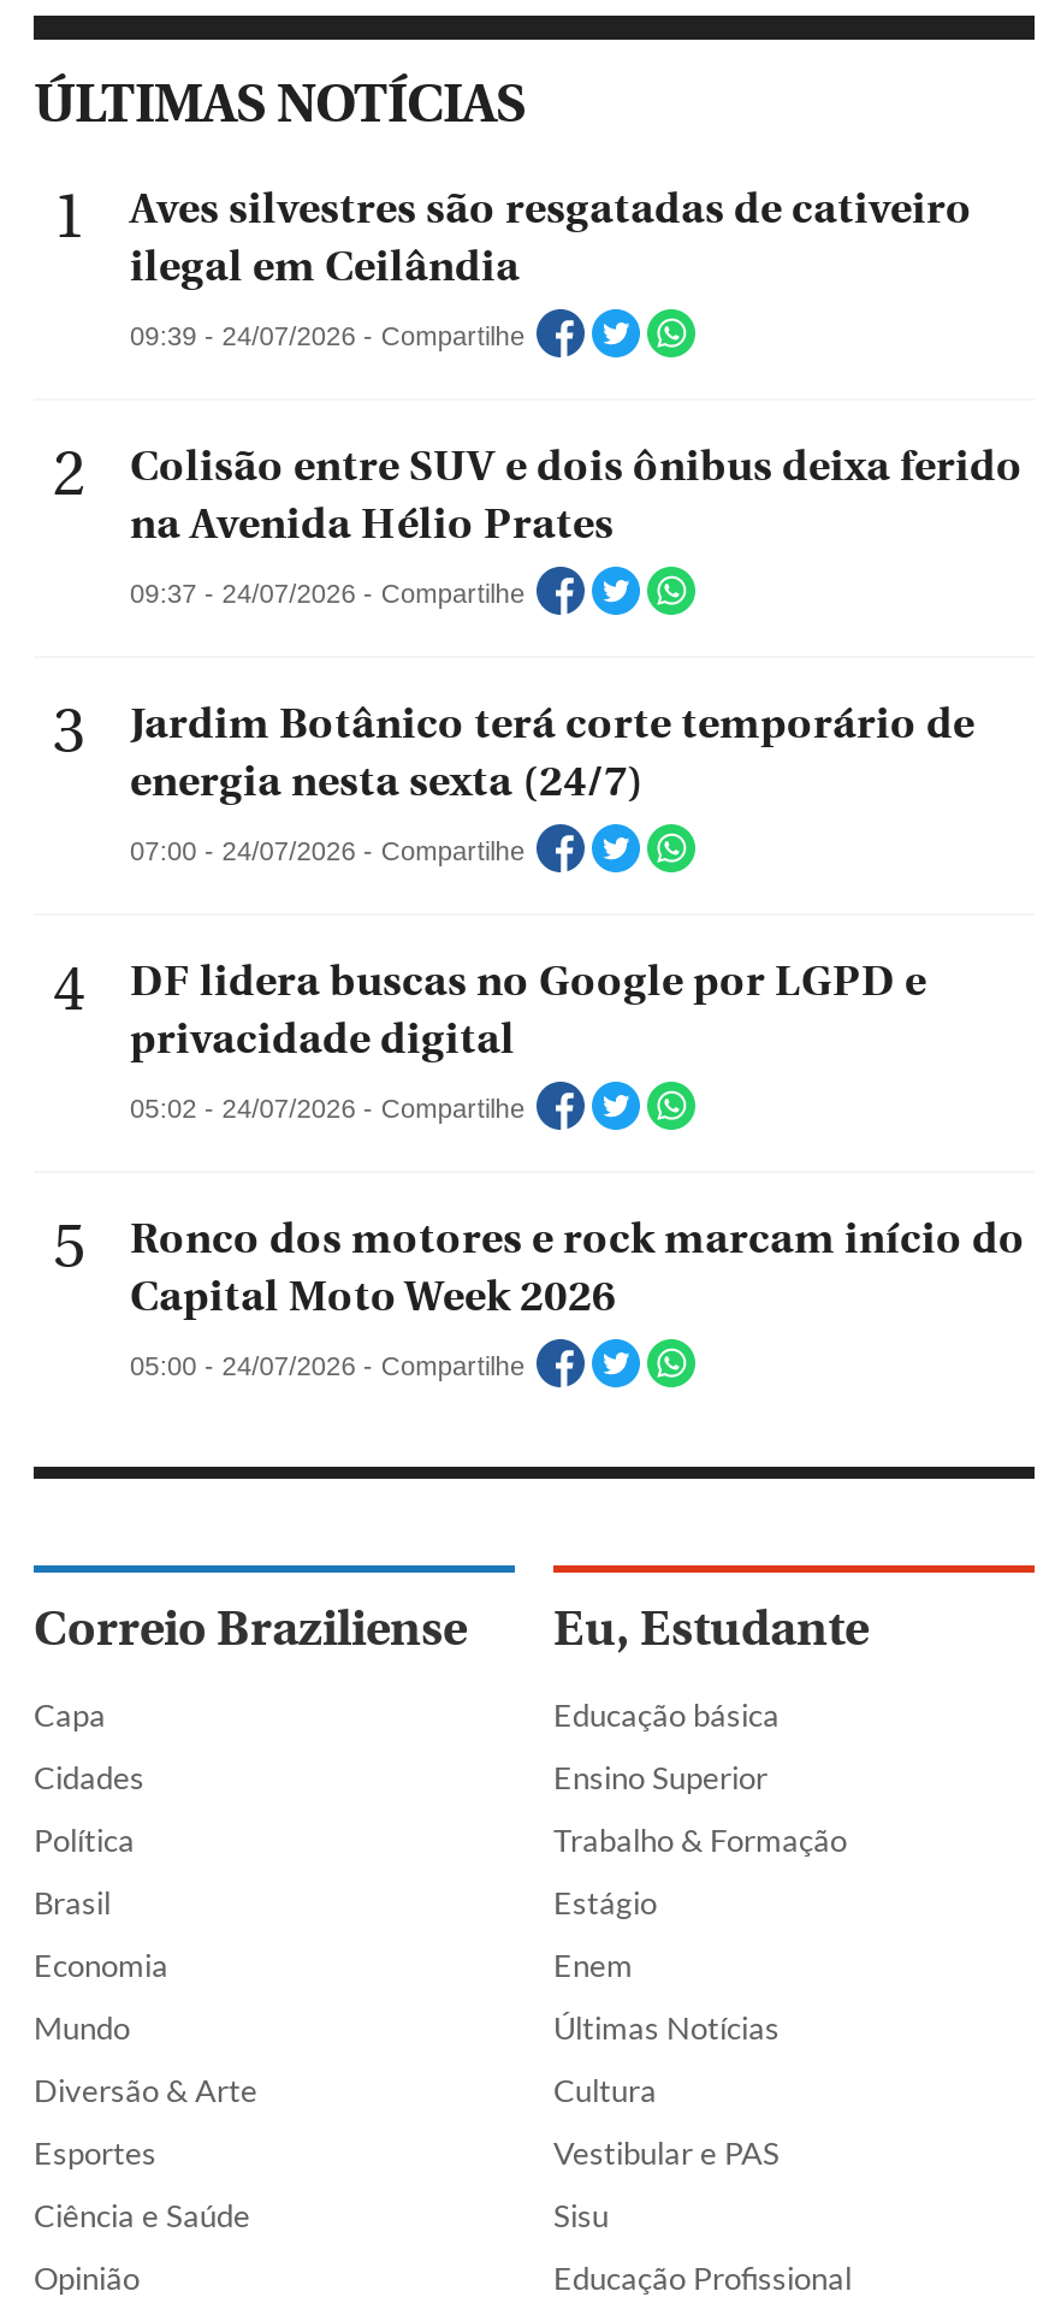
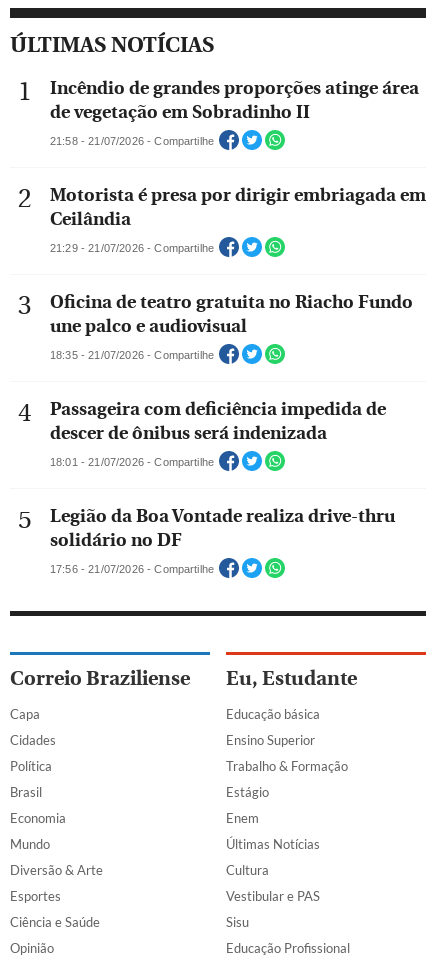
[130,185,972,293] Aves silvestres são resgatadas de cativeiro | ilegal em Ceilândia -> [50,78,419,123] Incêndio de grandes proporções atinge área | de vegetação em Sobradinho II
[130,321,525,350] 09:39 - 24/07/2026 - Compartilhe -> [50,135,214,147] 21:58 - 21/07/2026 - Compartilhe
[130,442,1023,551] Colisão entre SUV e dois ônibus deixa ferido | na Avenida Hélio Prates -> [50,185,426,230] Motorista é presa por dirigir embriagada em | Ceilândia
[130,578,525,607] 09:37 - 24/07/2026 - Compartilhe -> [50,242,214,254] 21:29 - 21/07/2026 - Compartilhe
[130,700,974,808] Jardim Botânico terá corte temporário de | energia nesta sexta (24/7) -> [50,292,413,337] Oficina de teatro gratuita no Riacho Fundo | une palco e audiovisual
[130,836,525,865] 07:00 - 24/07/2026 - Compartilhe -> [50,349,214,361] 18:35 - 21/07/2026 - Compartilhe
[130,957,926,1066] DF lidera buscas no Google por LGPD e | privacidade digital -> [50,399,386,444] Passageira com deficiência impedida de | descer de ônibus será indenizada
[130,1093,525,1122] 05:02 - 24/07/2026 - Compartilhe -> [50,456,214,468] 18:01 - 21/07/2026 - Compartilhe
[130,1215,1025,1323] Ronco dos motores e rock marcam início do | Capital Moto Week 2026 -> [50,506,395,551] Legião da Boa Vontade realiza drive-thru | solidário no DF
[130,1351,525,1380] 05:00 - 24/07/2026 - Compartilhe -> [50,563,214,575] 17:56 - 21/07/2026 - Compartilhe

